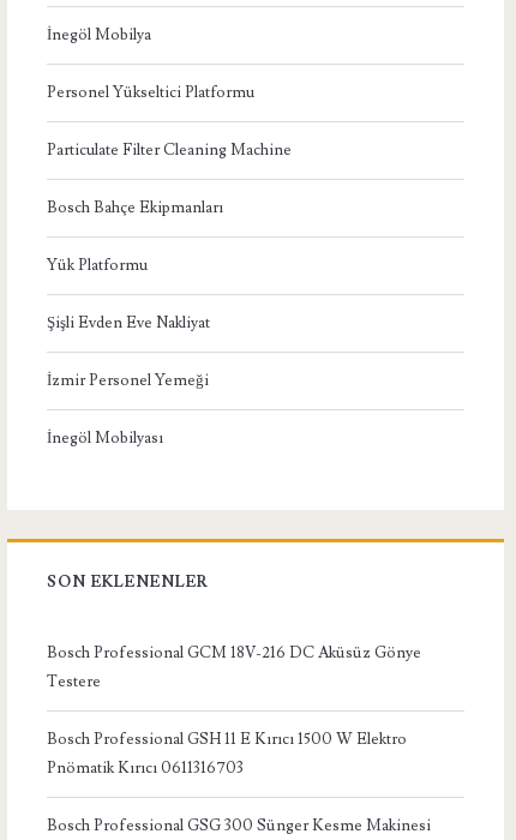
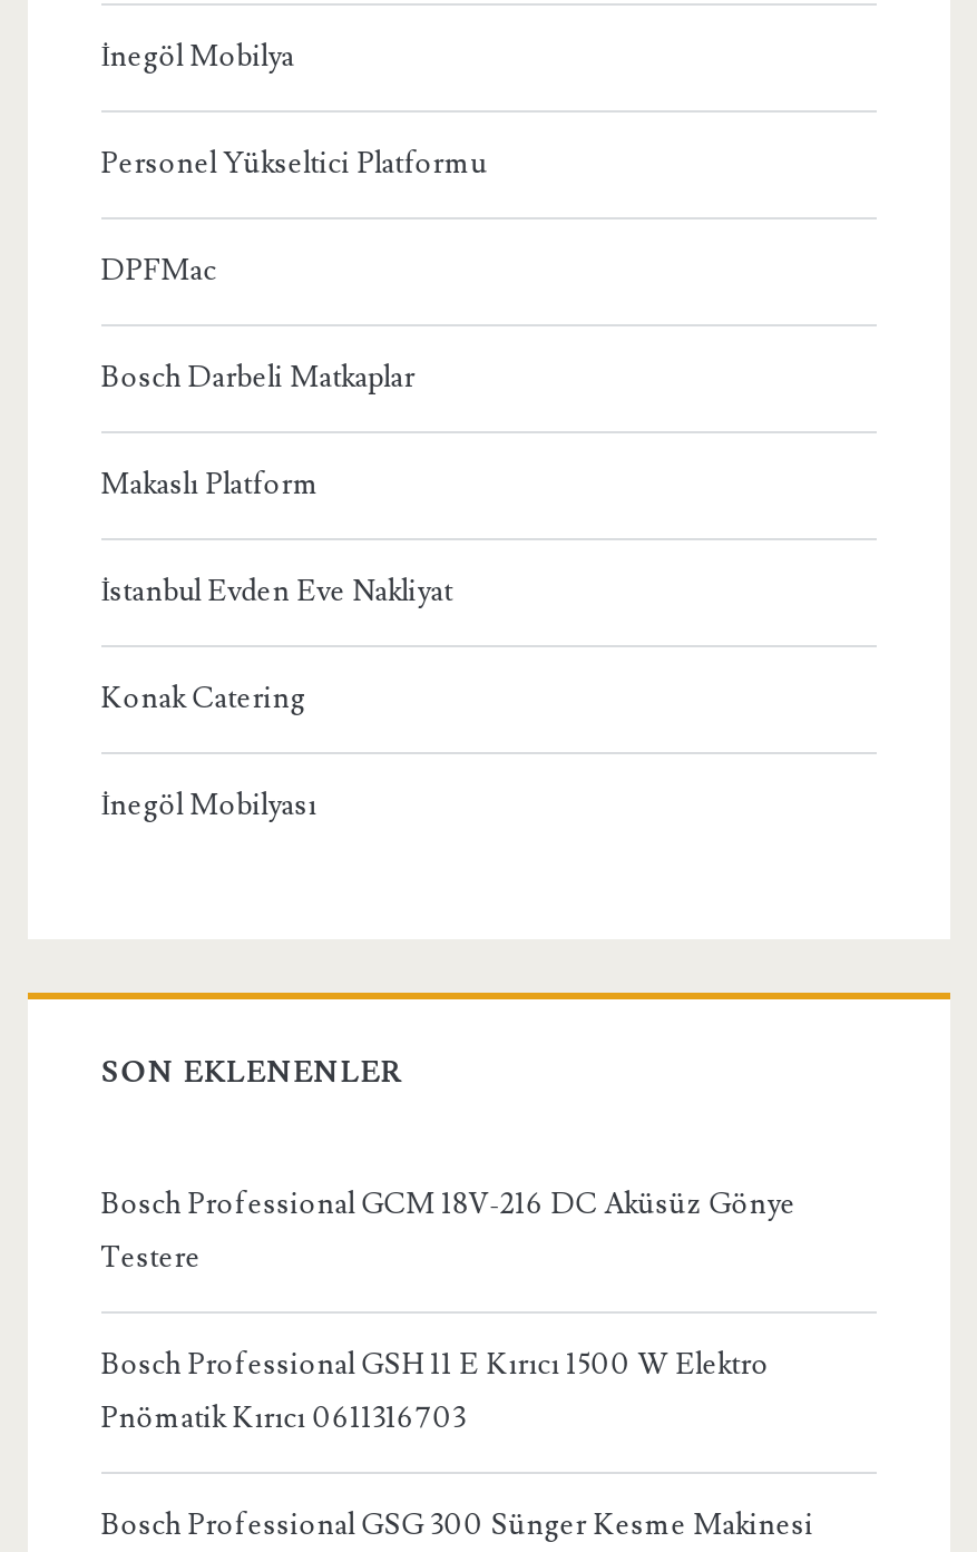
[47,140,291,159] Particulate Filter Cleaning Machine -> [101,252,217,287] DPFMac
[47,197,223,217] Bosch Bahçe Ekipmanları -> [101,359,415,394] Bosch Darbeli Matkaplar
[47,255,147,274] Yük Platformu -> [101,466,319,501] Makaslı Platform
[47,313,210,332] Şişli Evden Eve Nakliyat -> [101,573,453,608] İstanbul Evden Eve Nakliyat
[47,370,209,389] İzmir Personel Yemeği -> [101,680,306,715] Konak Catering

